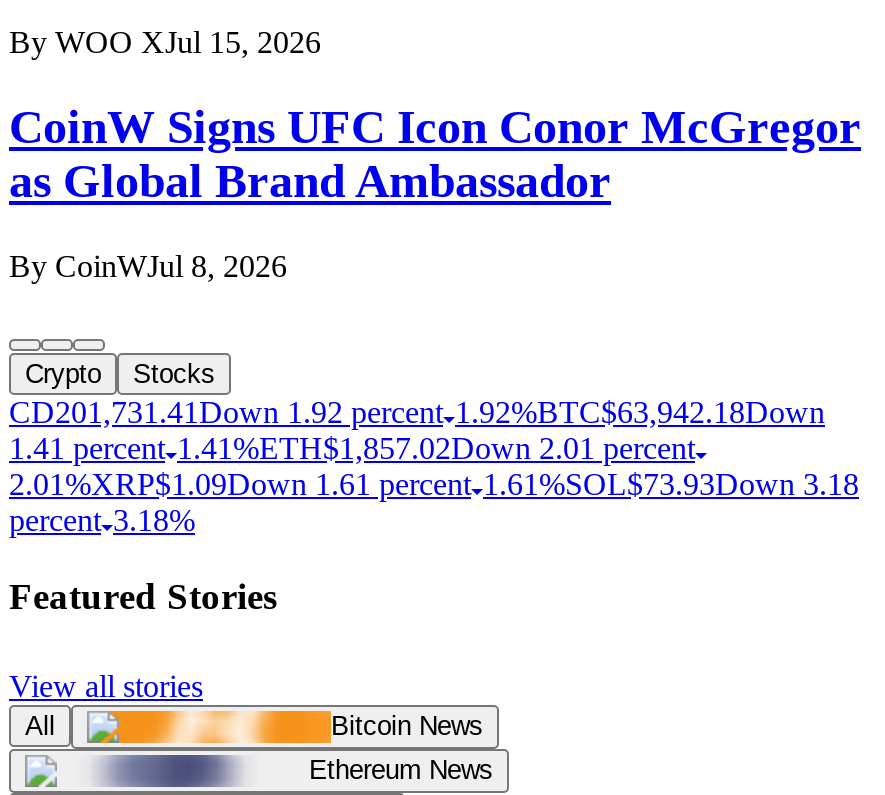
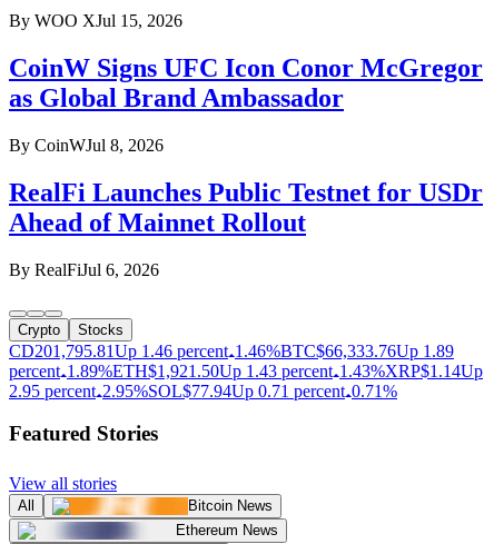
none -> [9,178,483,279] RealFi Launches Public Testnet for USDr | Ahead of Mainnet Rollout | By RealFiJul 6, 2026
moved [25,359,215,389] -> [18,321,123,338]: Crypto | Stocks
[9,395,859,537] CD201,731.41Down 1.92 percent 1.92%BTC$63,942.18Down | 1.41 percent 1.41%ETH$1,857.02Down 2.01 percent | 2.01%XRP$1.09Down 1.61 percent 1.61%SOL $73.93Down 3.18 | percent 3.18% -> [9,341,483,400] CD201,795.81Up 1.46 percent 1.46%BTC$66,333.76 Up 1.89 | percent 1.89%ETH$1,921.50 Up 1.43 percent 1.43%XRP$1.14 Up | 2.95 percent 2.95%SOL $77.94 Up 0.71 percent 0.71%

